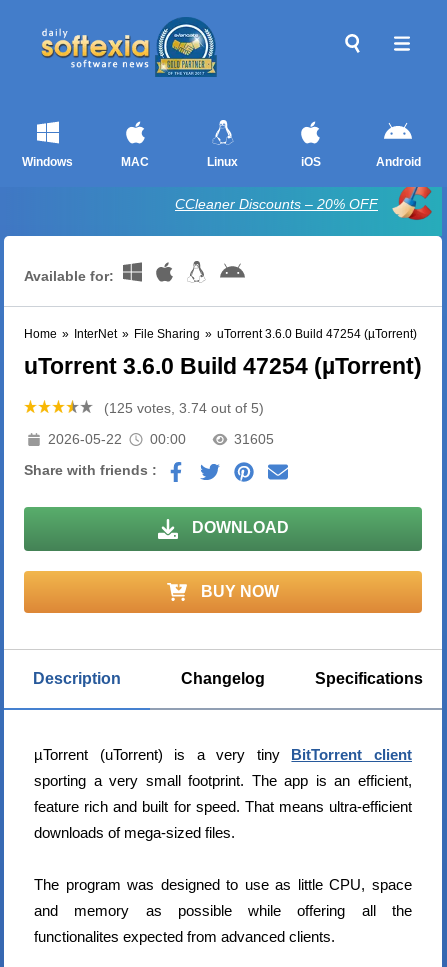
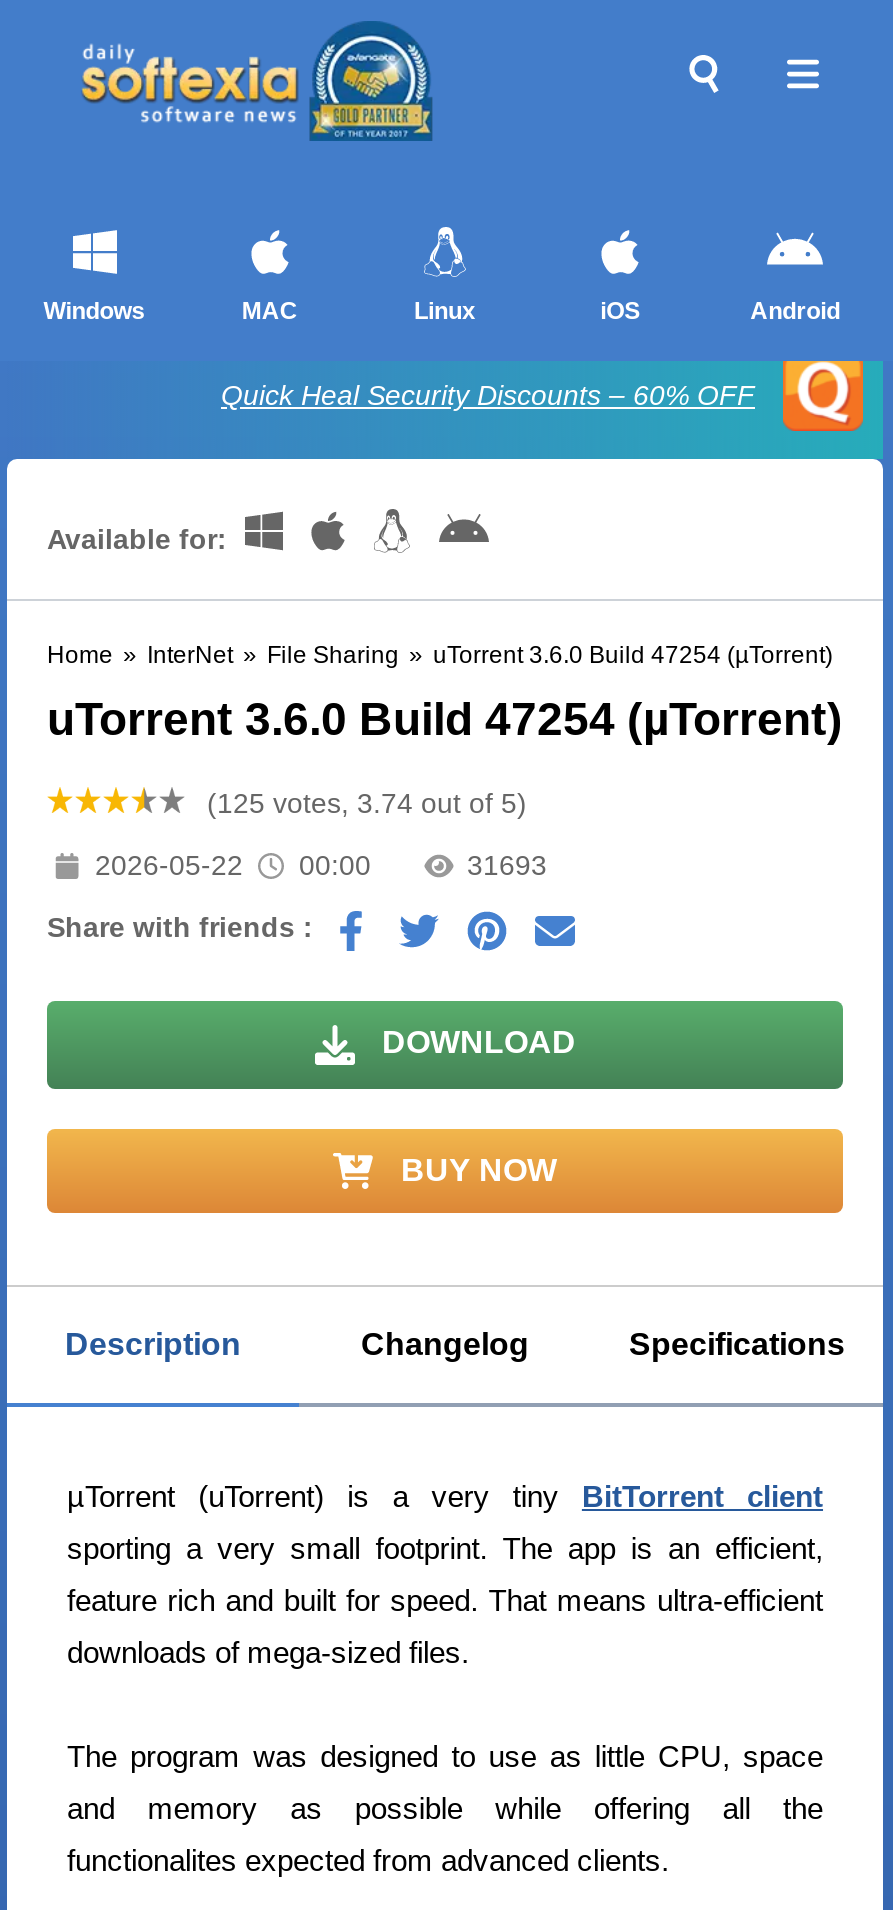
[175,186,432,222] [image] | CCleaner Discounts – 20% OFF -> [221,359,865,433] [image] | Quick Heal Security Discounts – 60% OFF
[230,431,274,447] 31605 -> [459,849,547,881] 31693

